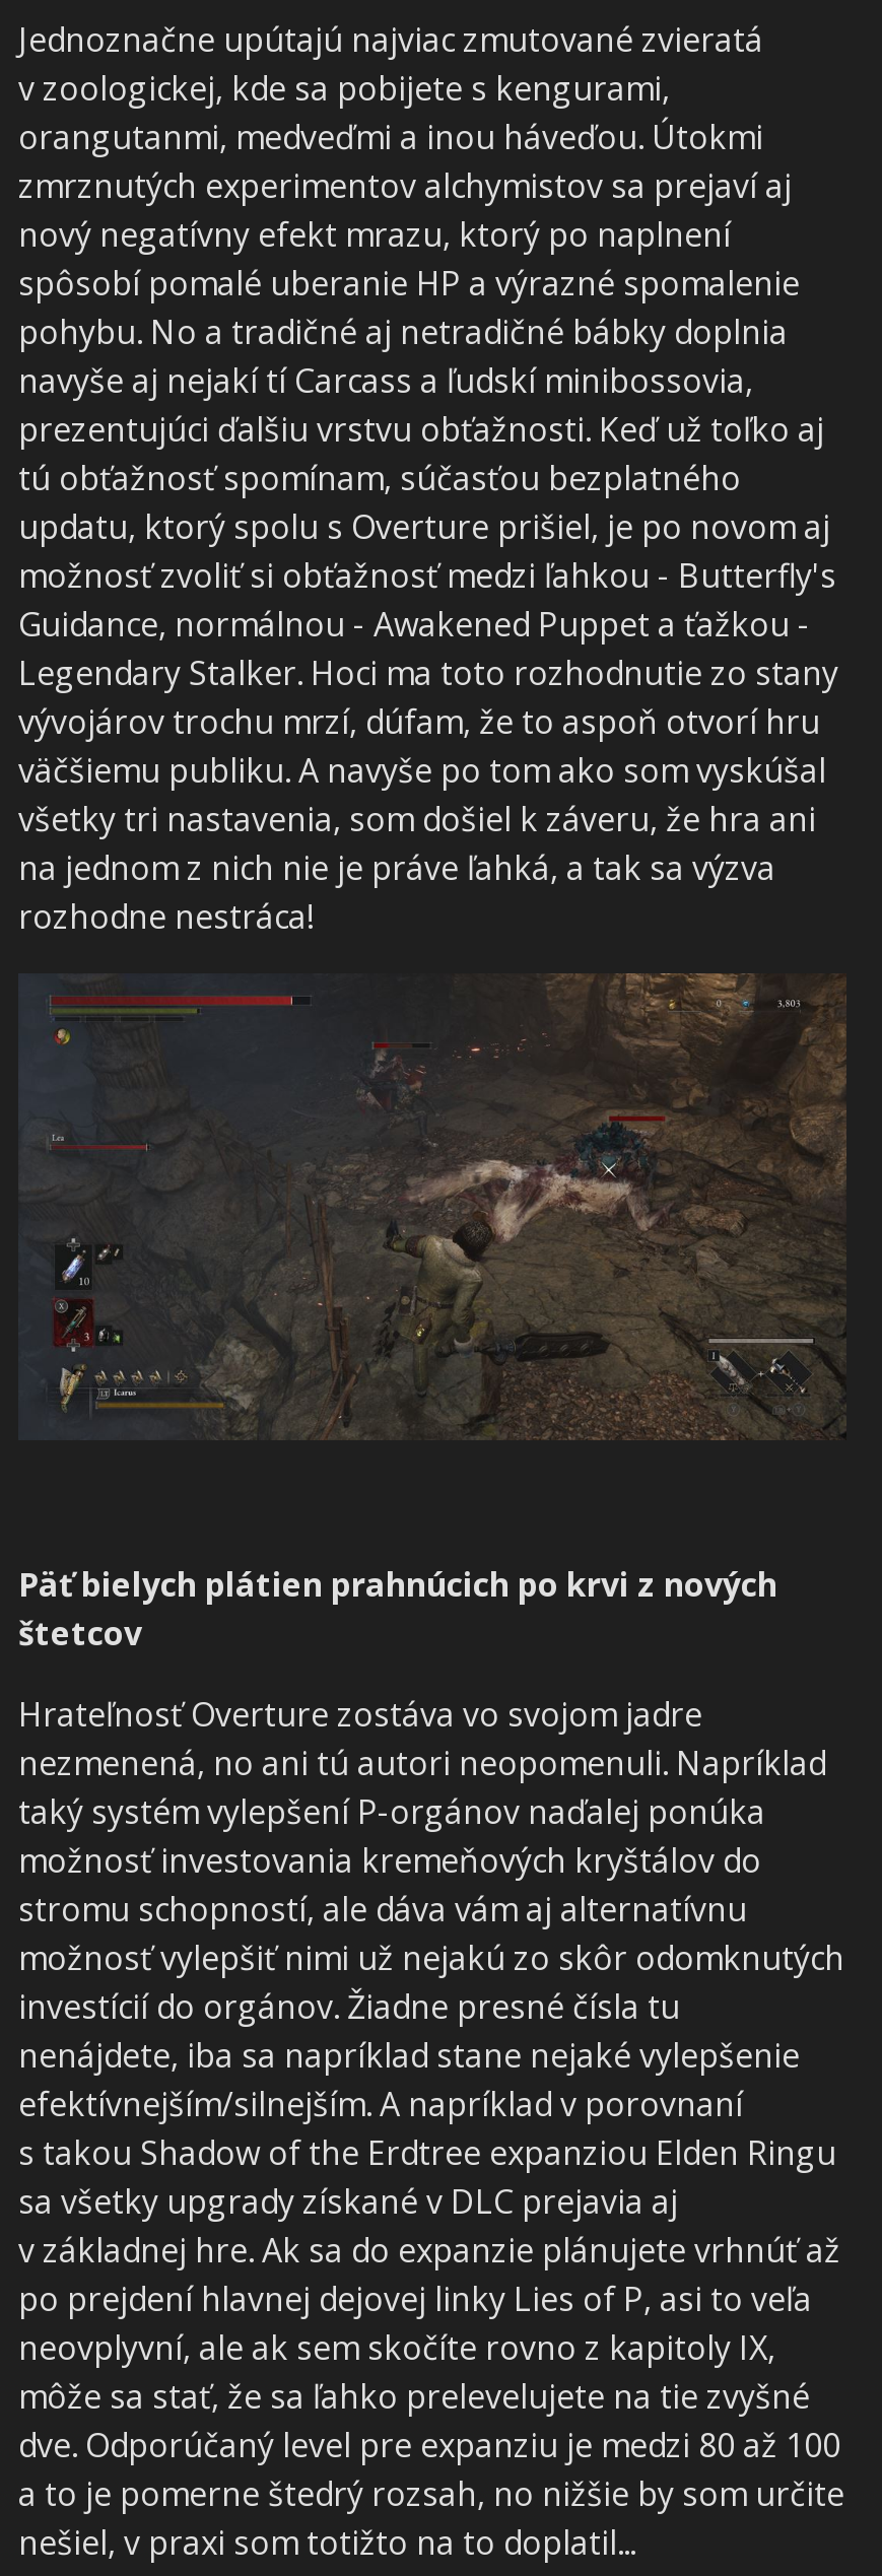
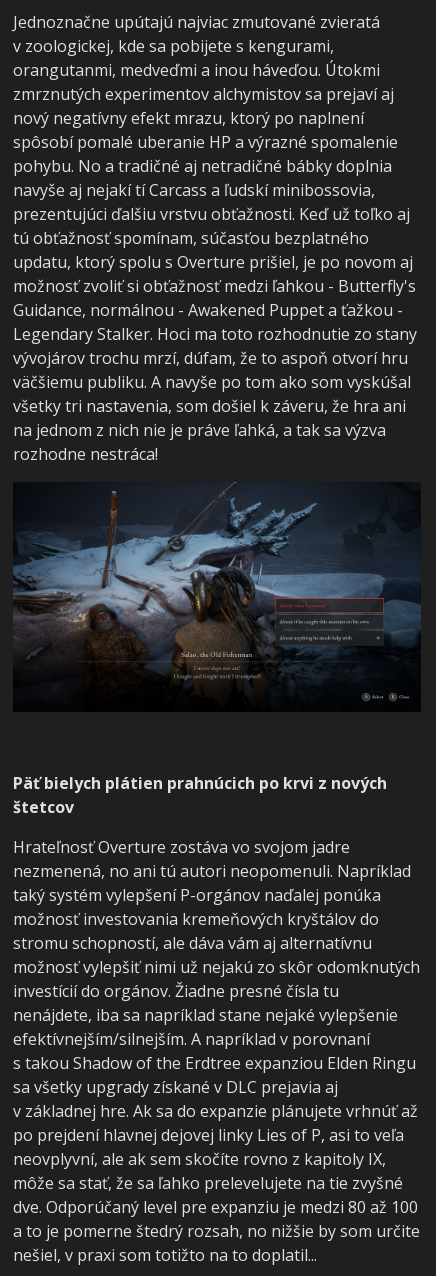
[18,971,849,1442] [image] -> [13,482,421,712] [image]

